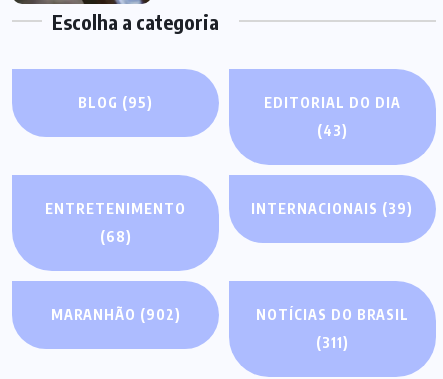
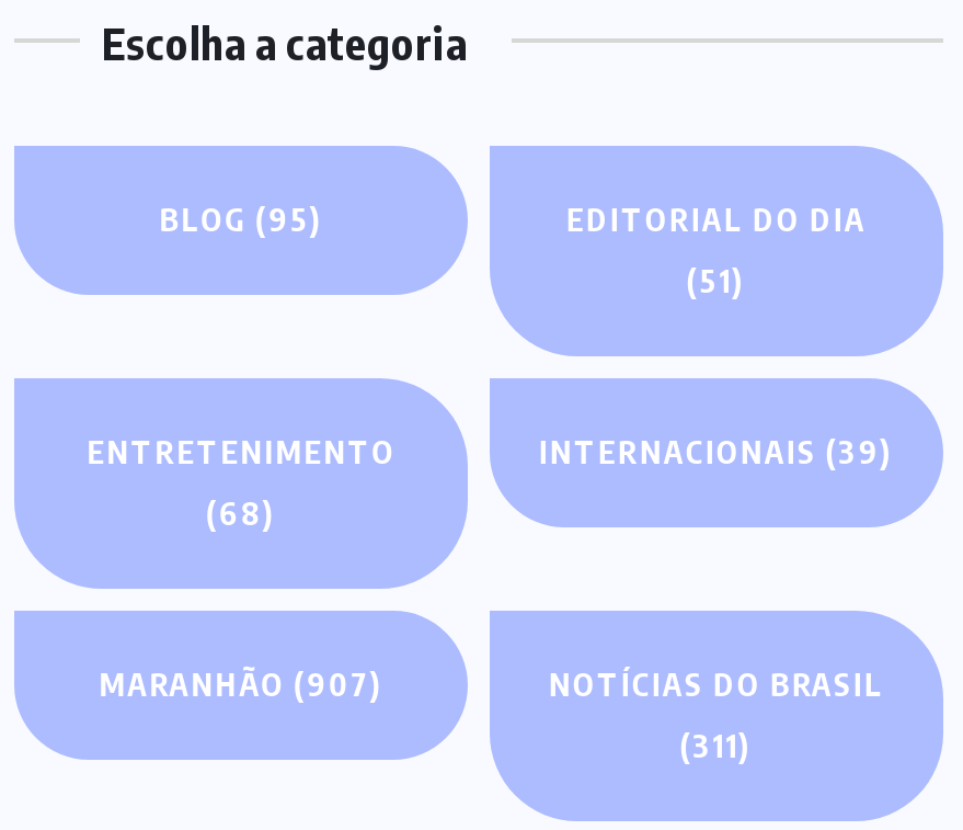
[317,121,348,138] (43) -> [687,261,746,298] (51)
[51,305,181,322] MARANHÃO (902) -> [99,664,384,702] MARANHÃO (907)

